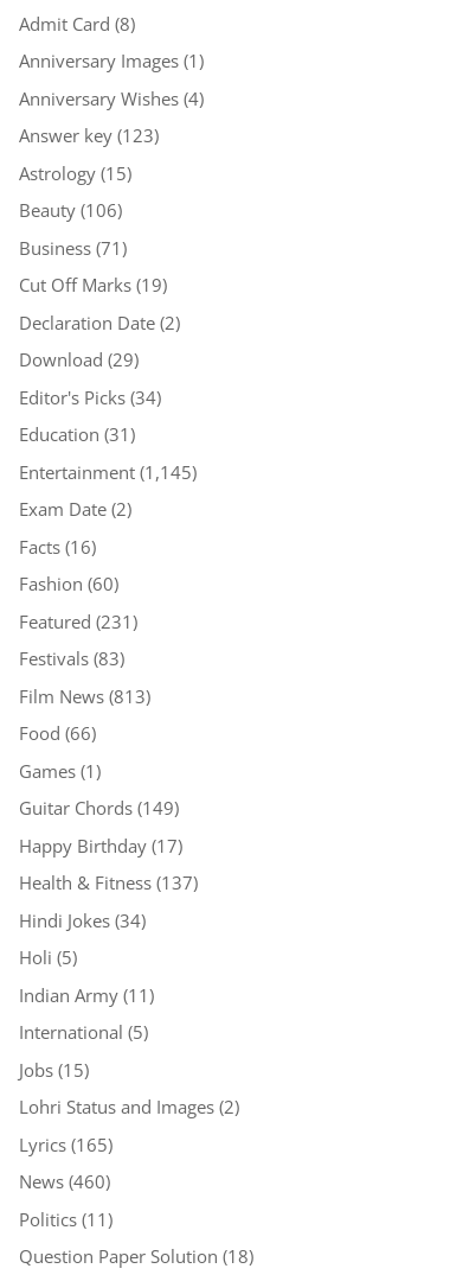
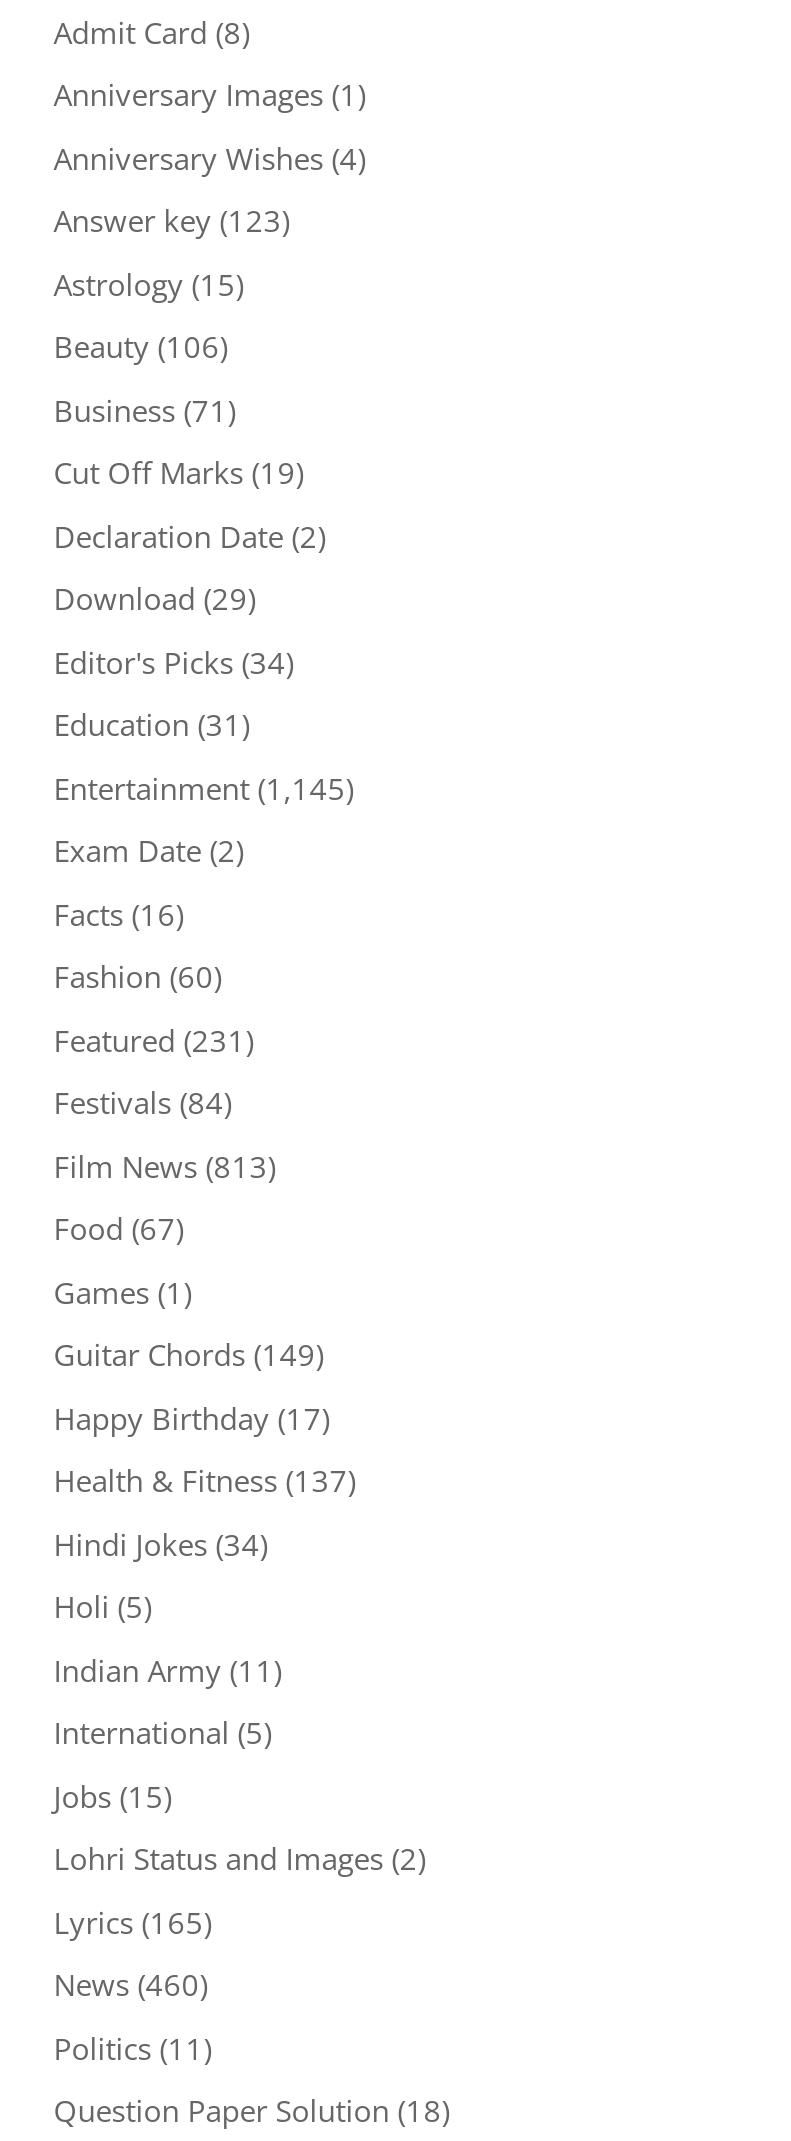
[19,647,124,670] Festivals (83) -> [54,1082,232,1122] Festivals (84)
[19,721,96,745] Food (66) -> [54,1208,184,1248] Food (67)

